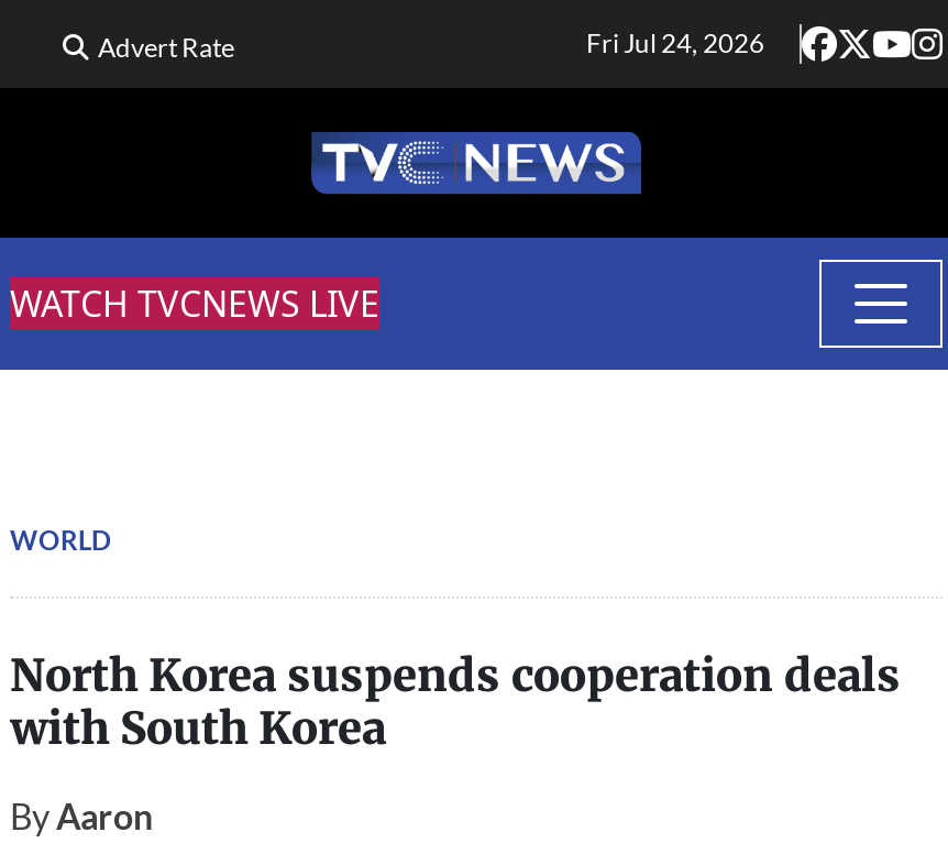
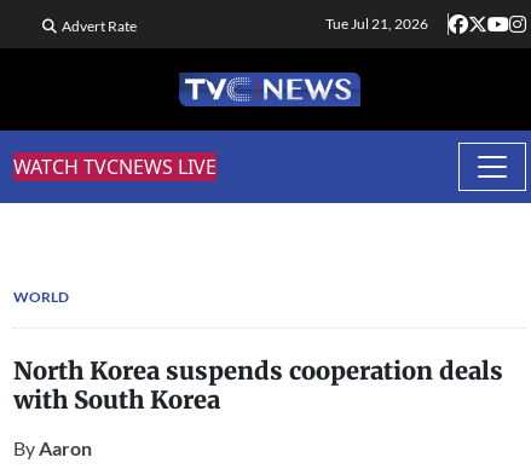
[586,26,764,59] Fri Jul 24, 2026 -> [325,15,428,33] Tue Jul 21, 2026

